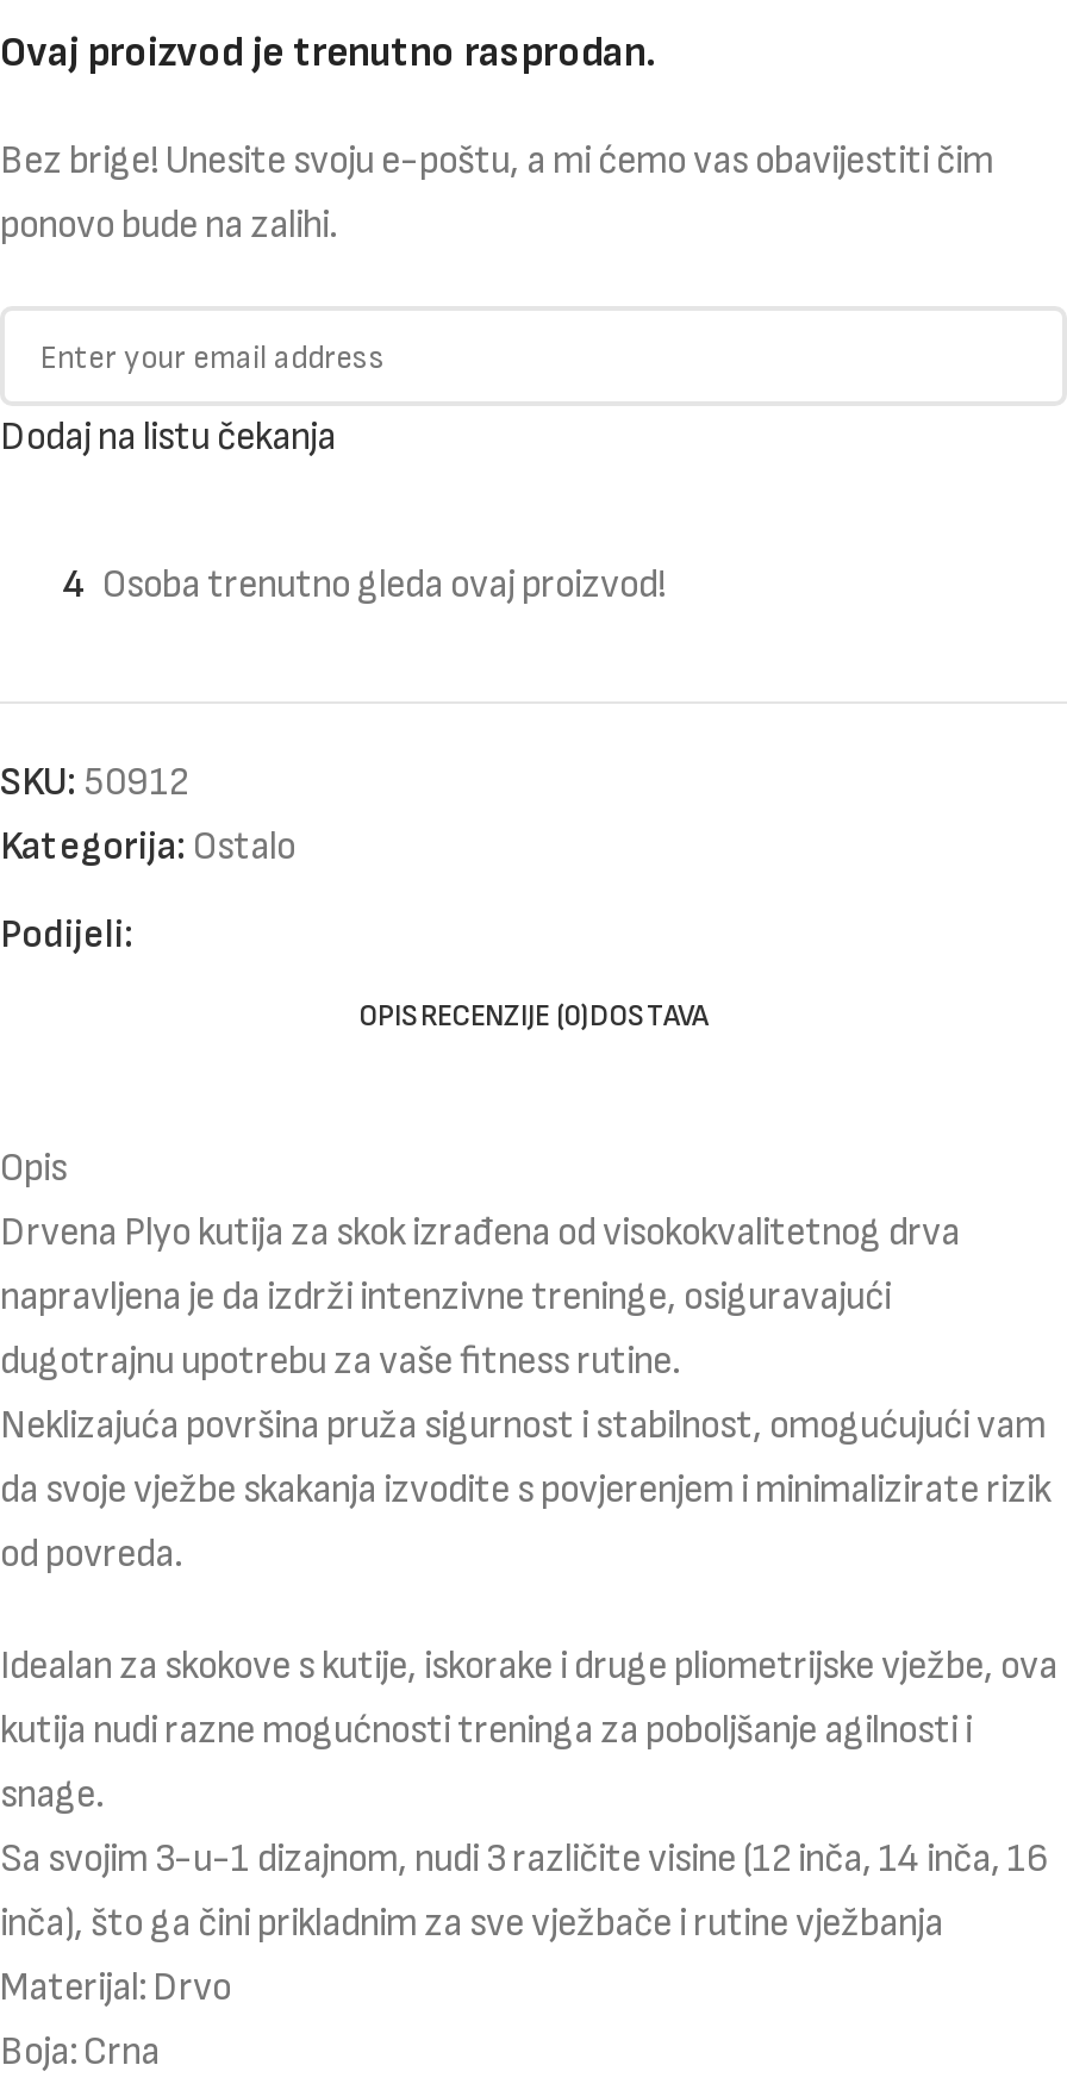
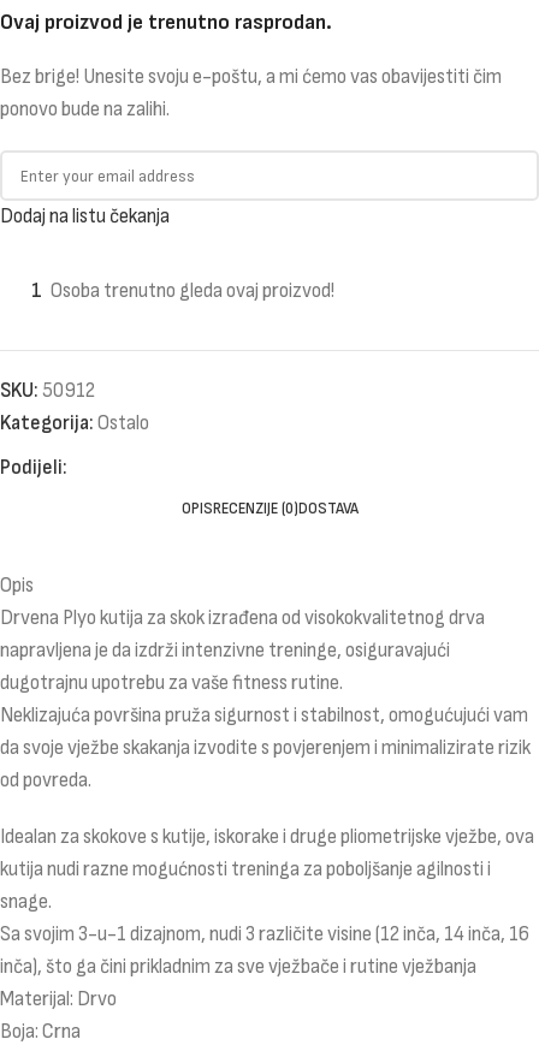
[62,562,664,609] 4 Osoba trenutno gleda ovaj proizvod! -> [31,279,334,304] 1 Osoba trenutno gleda ovaj proizvod!

